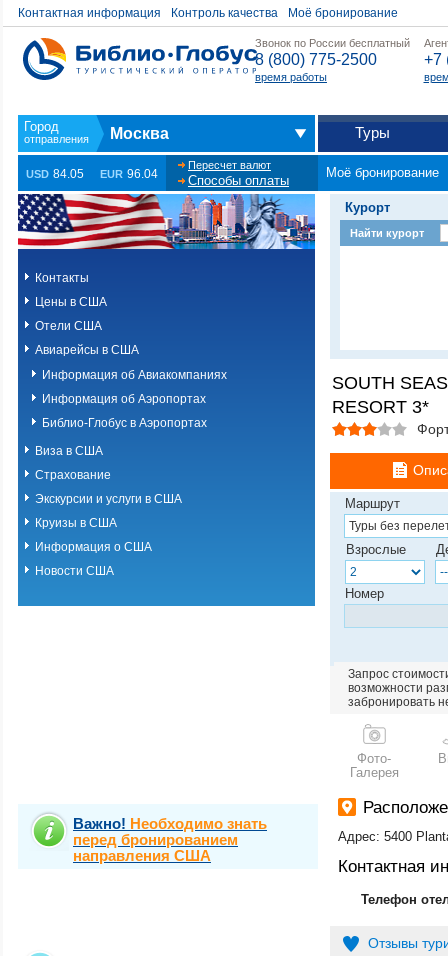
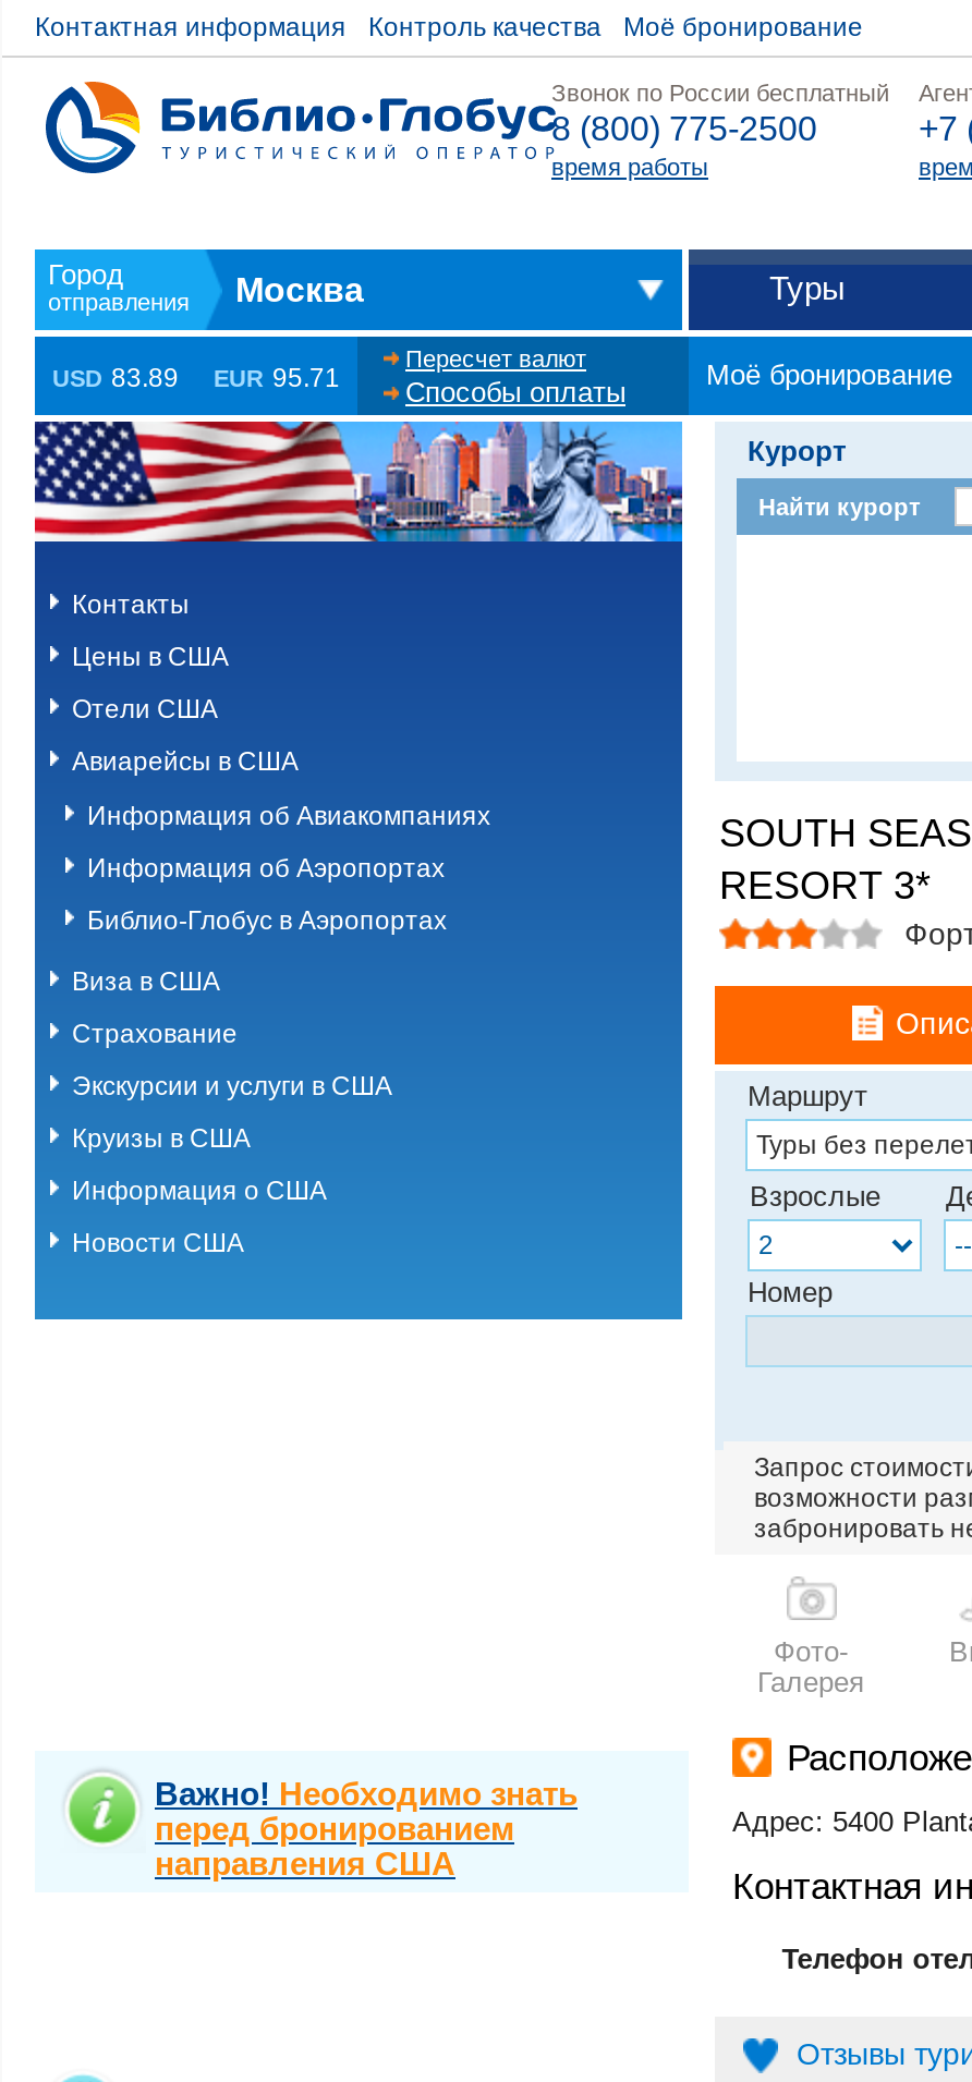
[26,167,84,181] USD 84.05 -> [52,363,179,393] USD 83.89
[100,167,158,181] EUR 96.04 -> [214,363,340,393] EUR 95.71

